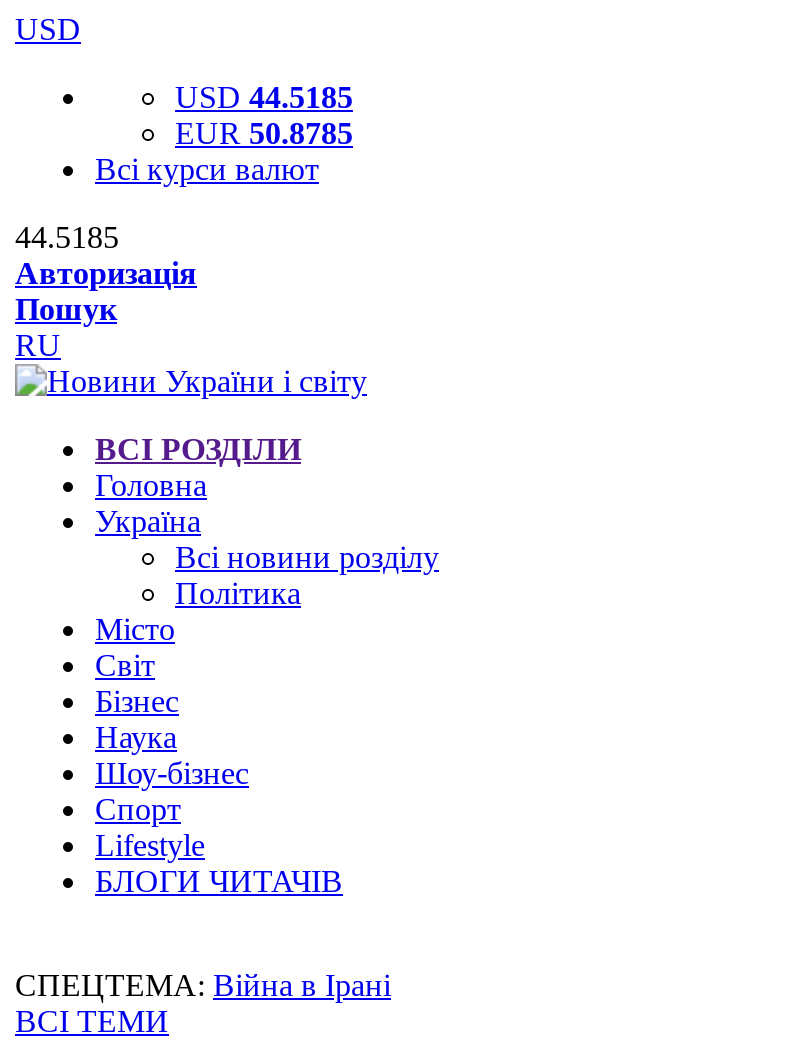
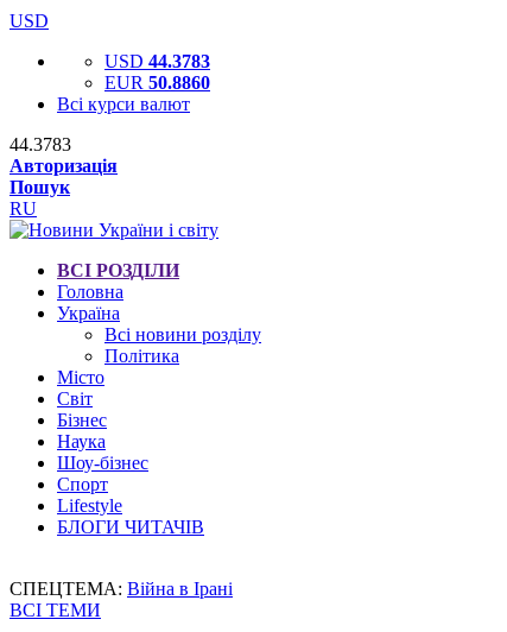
[175,80,353,114] USD 44.5185 -> [104,51,210,71] USD 44.3783
[175,116,353,150] EUR 50.8785 -> [104,72,210,93] EUR 50.8860
[15,220,119,254] 44.5185 -> [9,134,71,154] 44.3783

